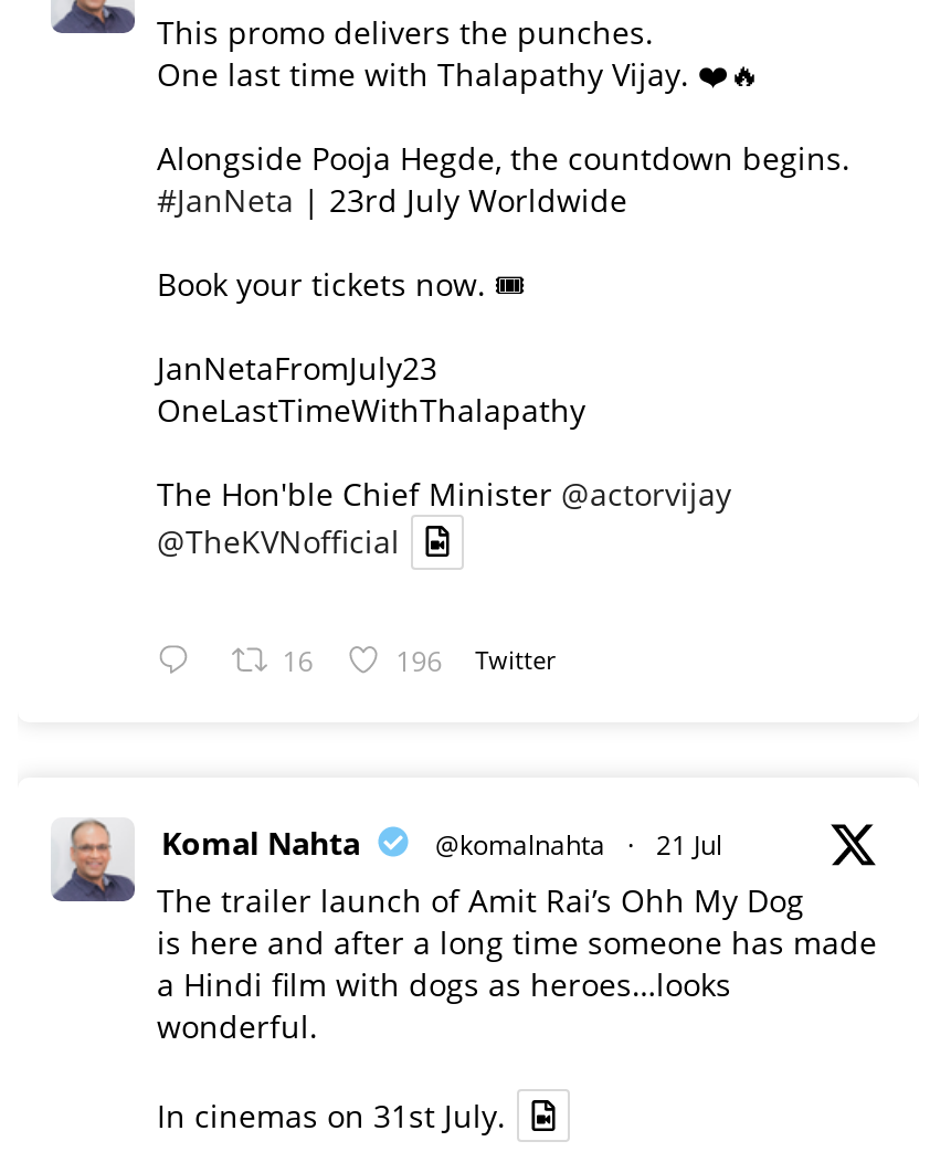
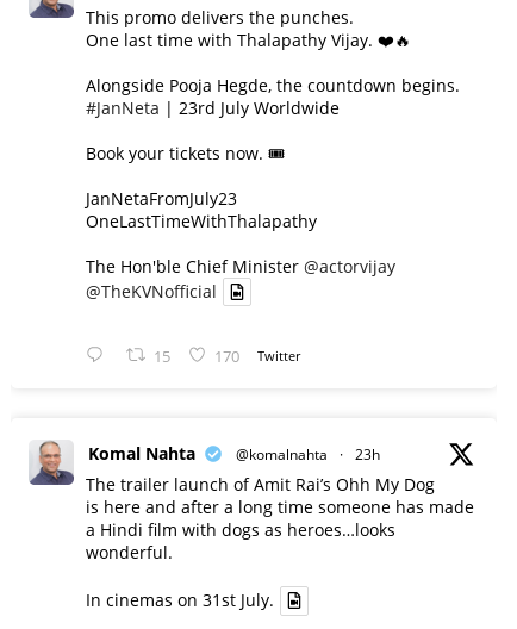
[282,642,313,680] 16 -> [153,346,170,366] 15
[396,642,555,680] 196 Twitter -> [215,346,300,366] 170 Twitter
[435,825,722,863] @komalnahta · 21 Jul -> [236,445,380,465] @komalnahta · 23h

